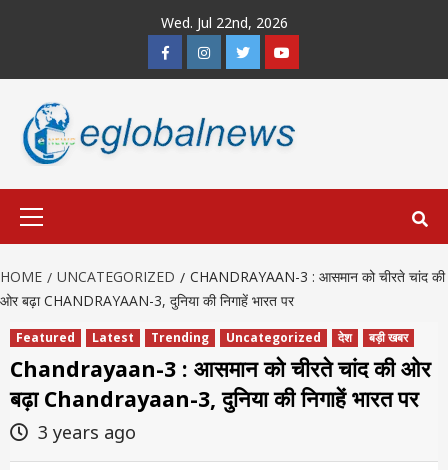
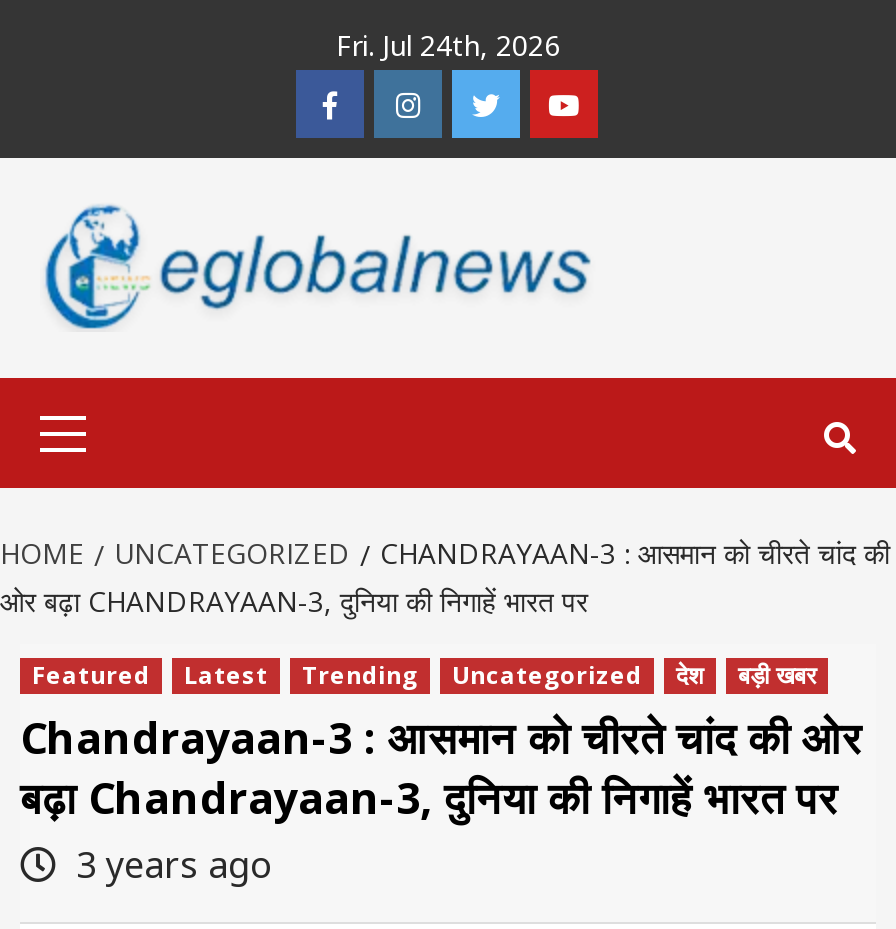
[160,13,287,32] Wed. Jul 22nd, 2026 -> [336,26,560,64] Fri. Jul 24th, 2026

